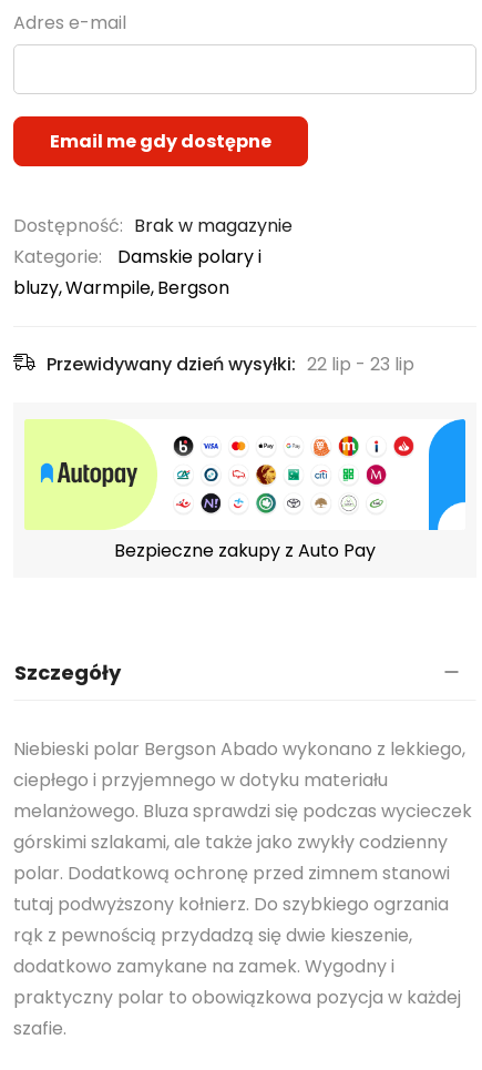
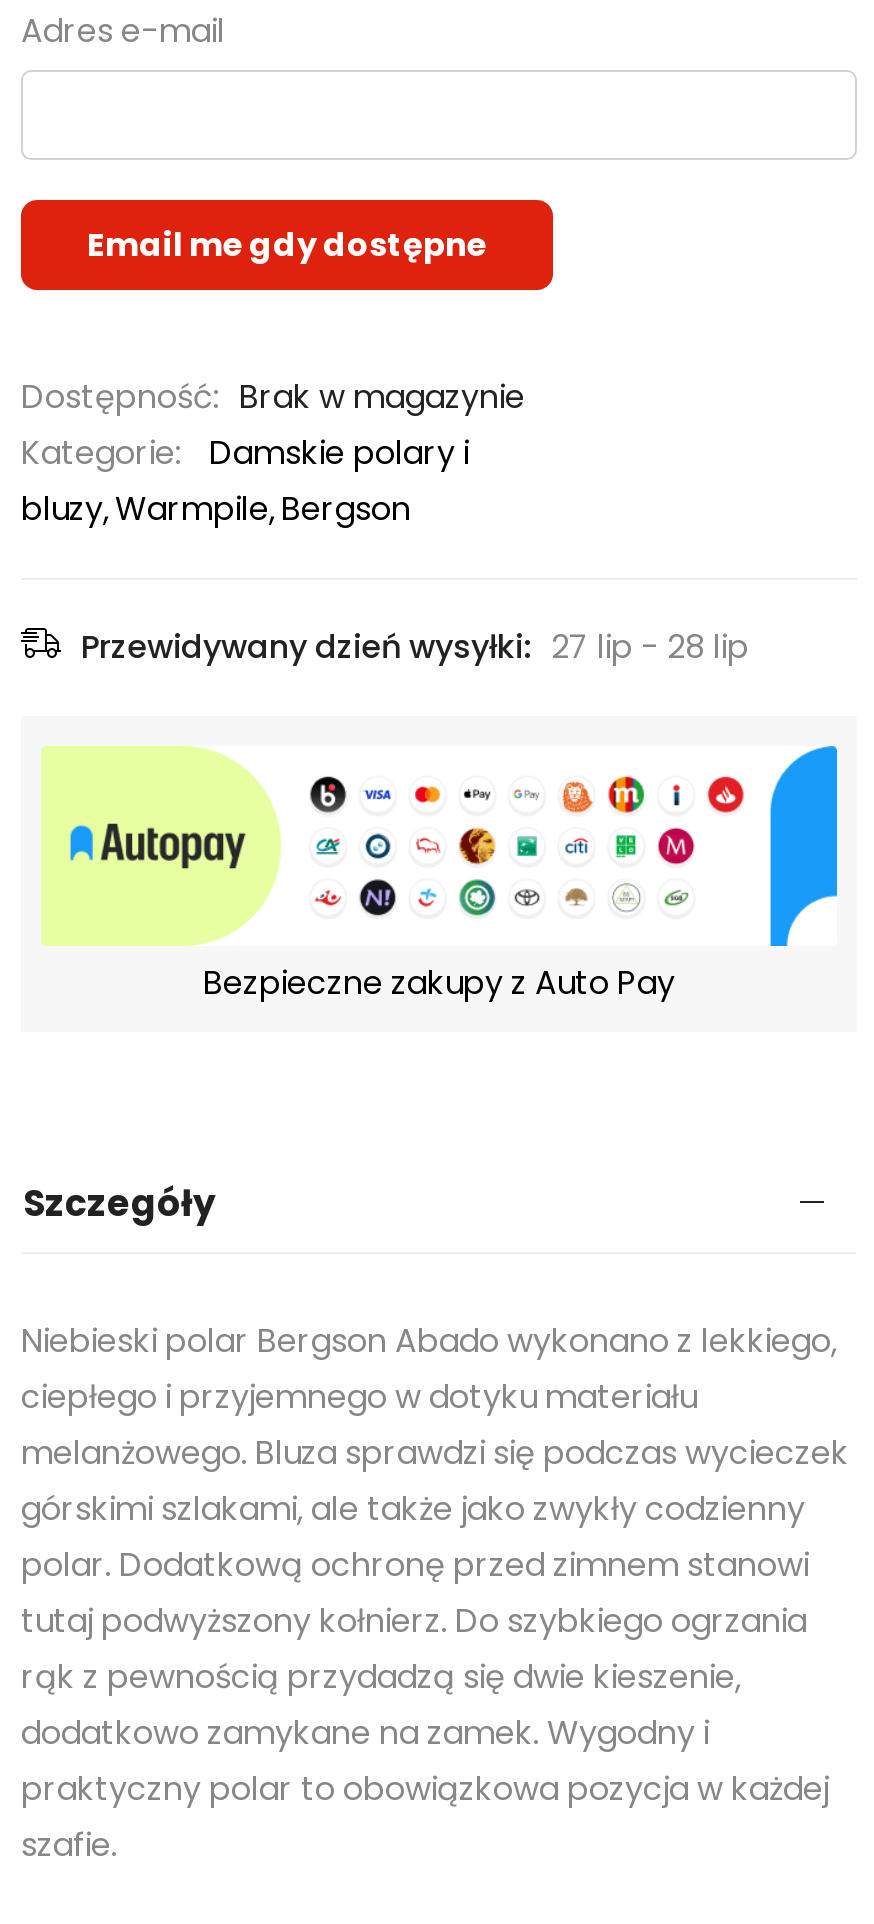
[47,352,414,377] Przewidywany dzień wysyłki: 22 lip - 23 lip -> [81,624,749,670] Przewidywany dzień wysyłki: 27 lip - 28 lip

